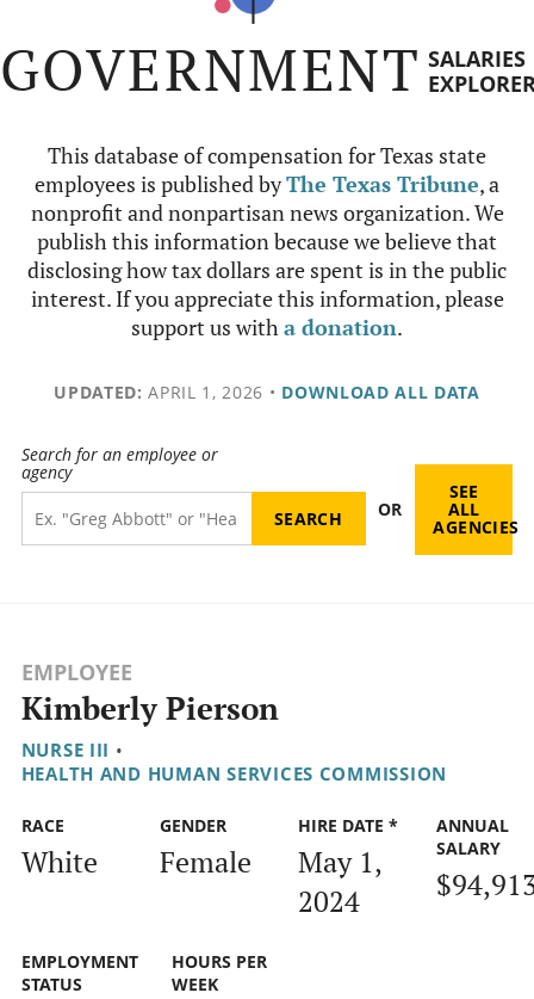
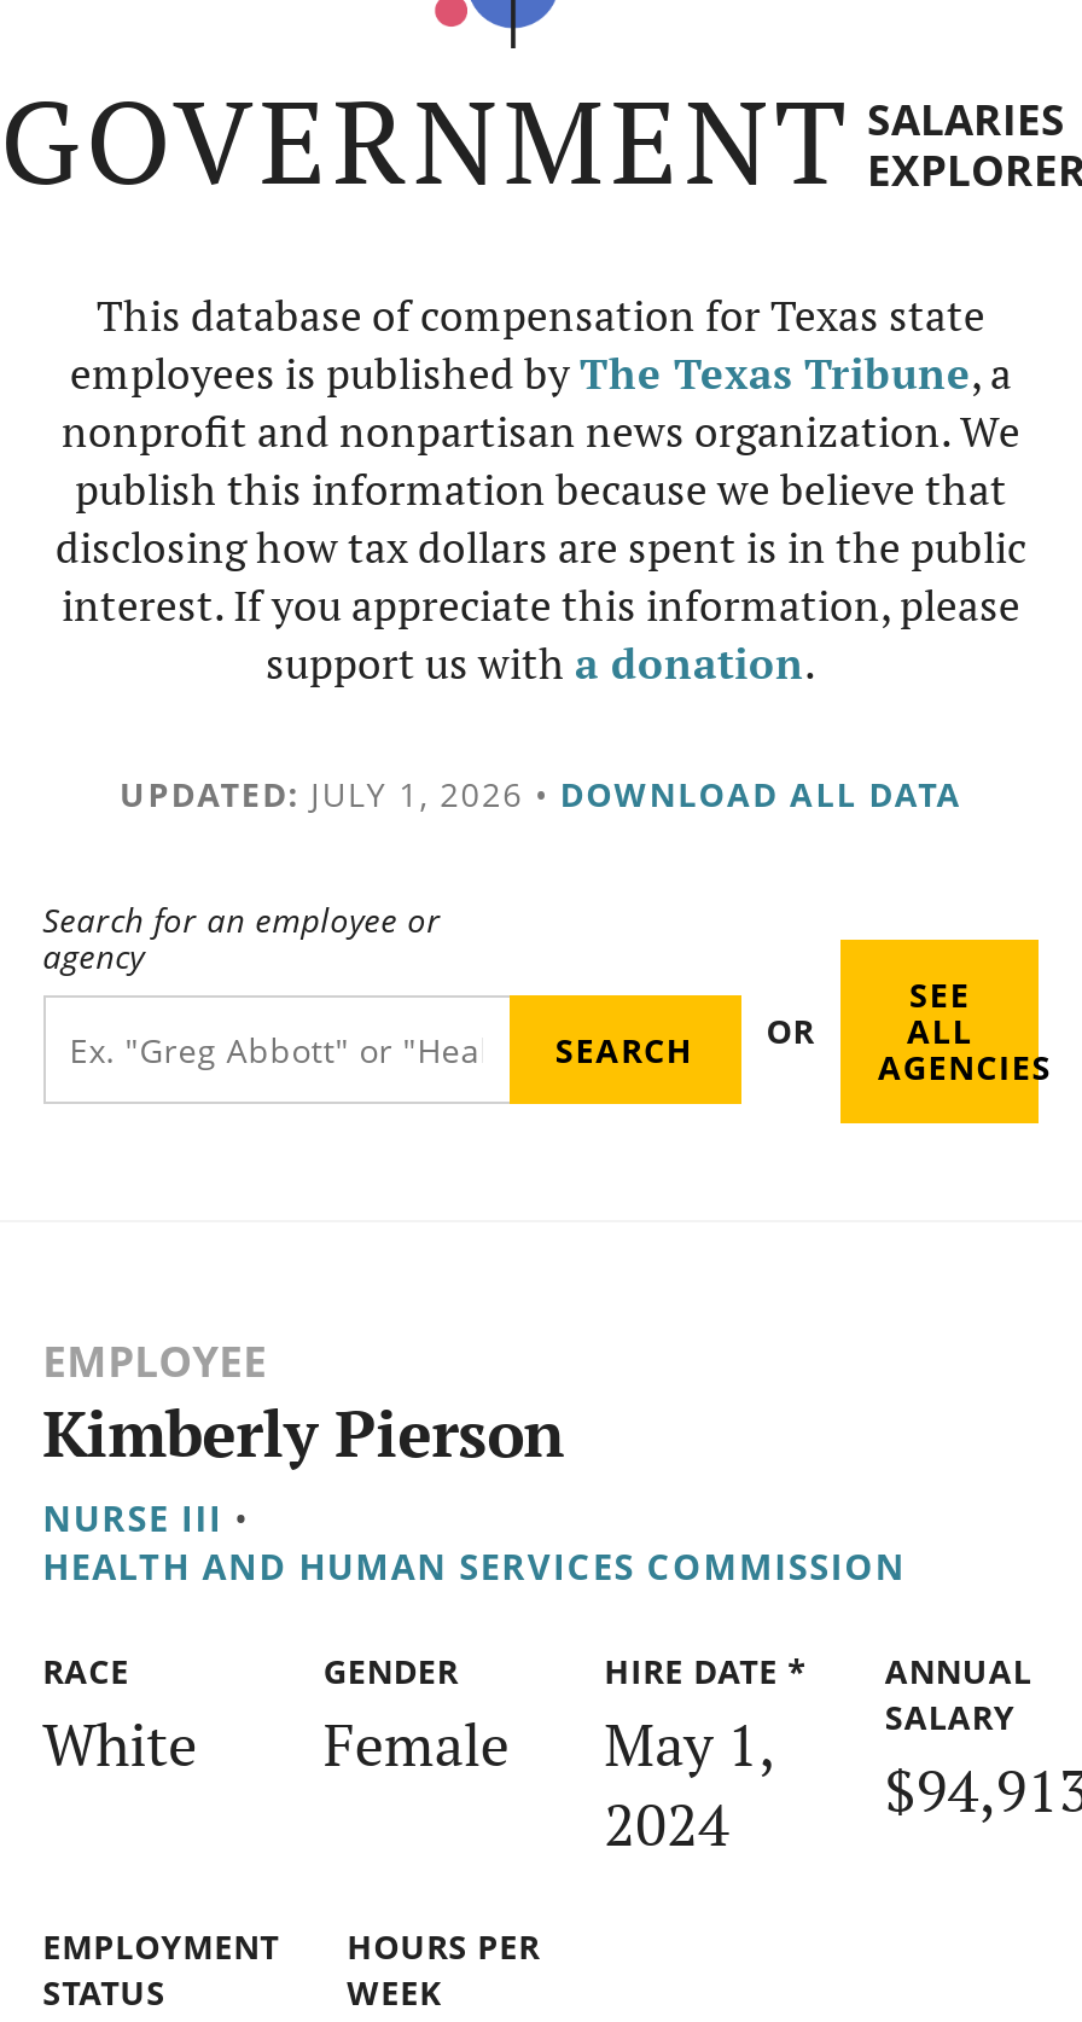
[54,381,480,403] UPDATED: APRIL 1, 2026 • DOWNLOAD ALL DATA -> [120,771,962,817] UPDATED: JULY 1, 2026 • DOWNLOAD ALL DATA

